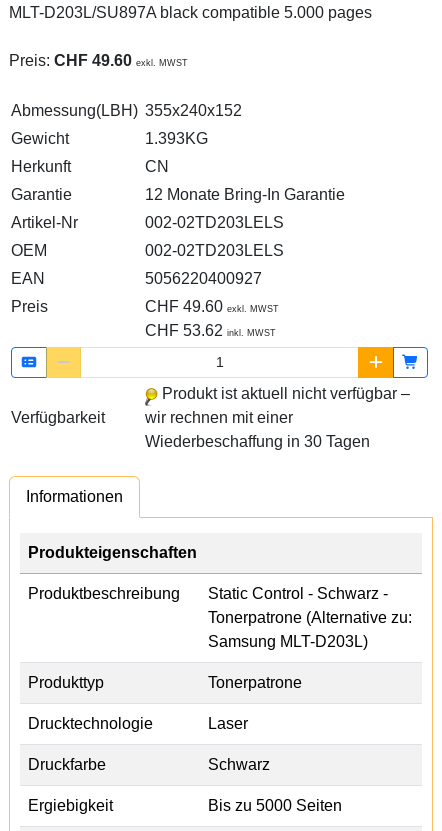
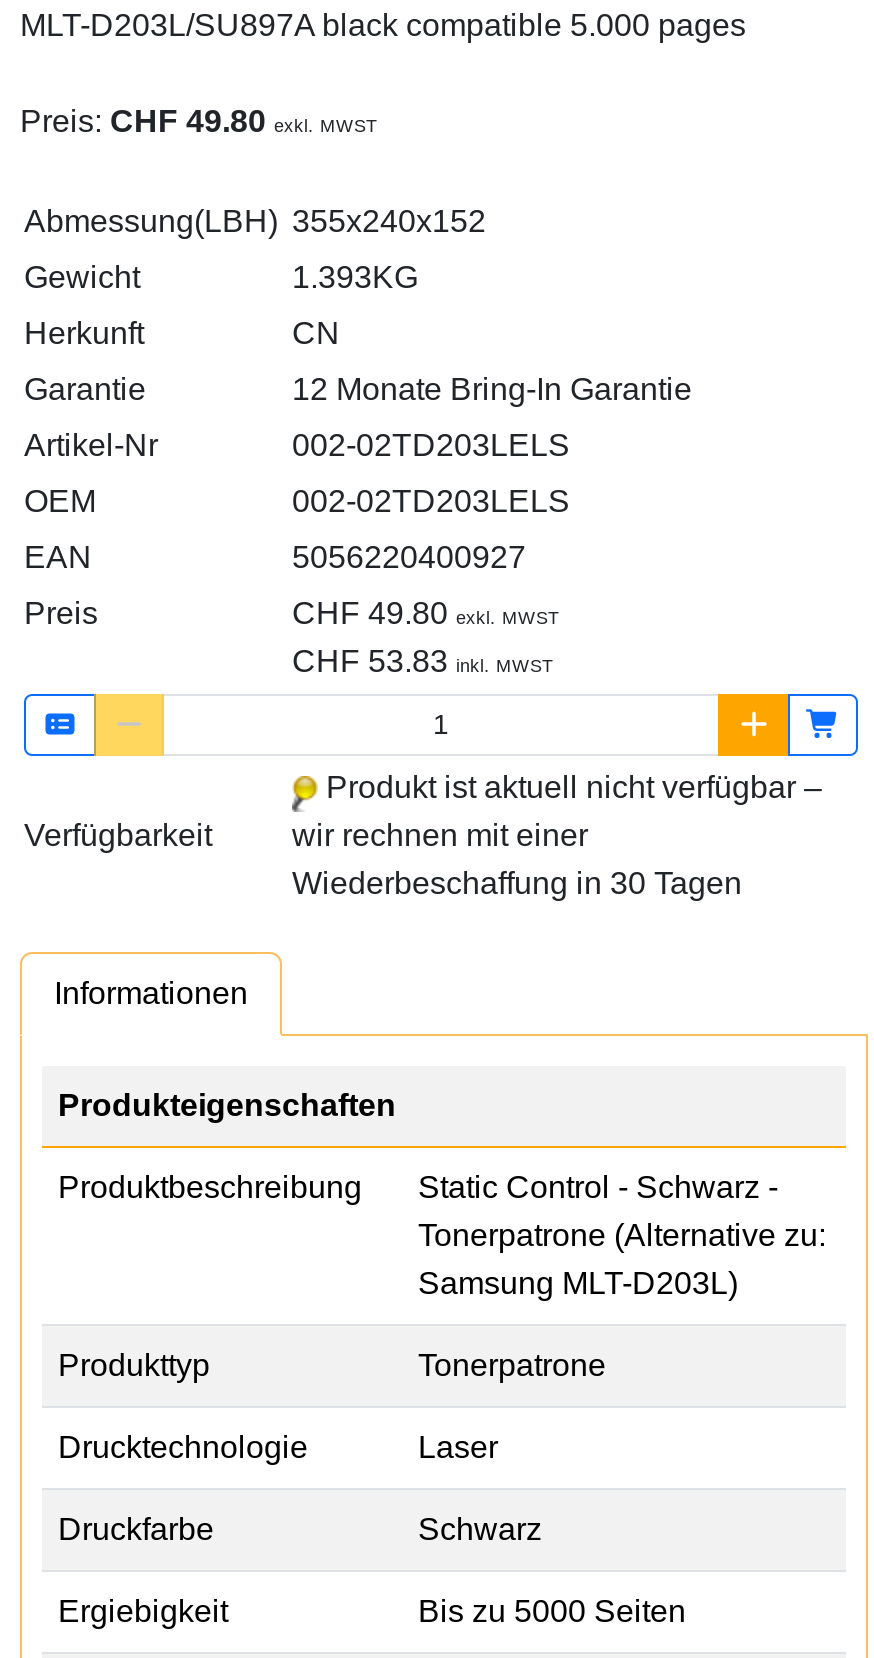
[9,52,188,69] Preis: CHF 49.60 exkl. MWST -> [20,104,378,138] Preis: CHF 49.80 exkl. MWST
[145,298,279,315] CHF 49.60 exkl. MWST -> [292,596,560,630] CHF 49.80 exkl. MWST
[145,322,276,339] CHF 53.62 inkl. MWST -> [292,644,554,678] CHF 53.83 inkl. MWST

